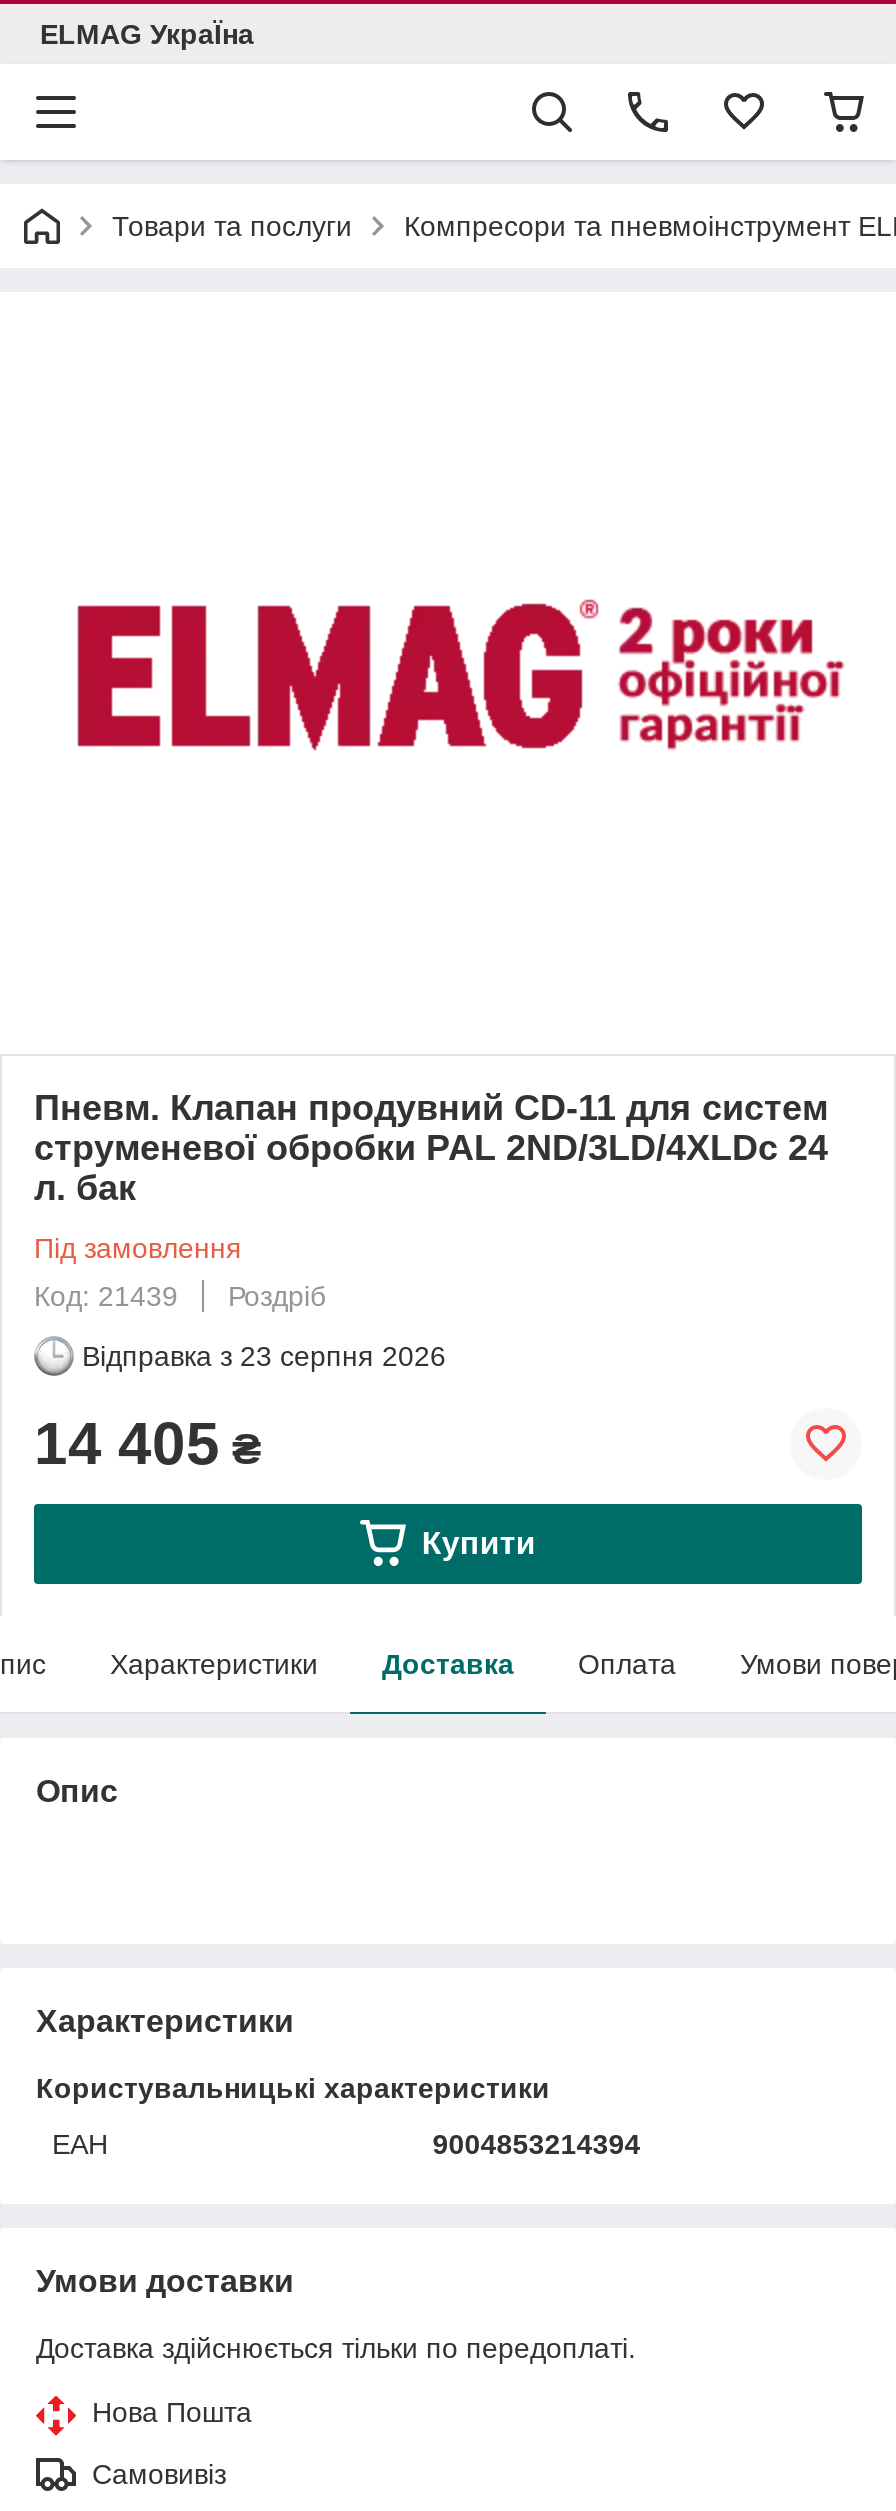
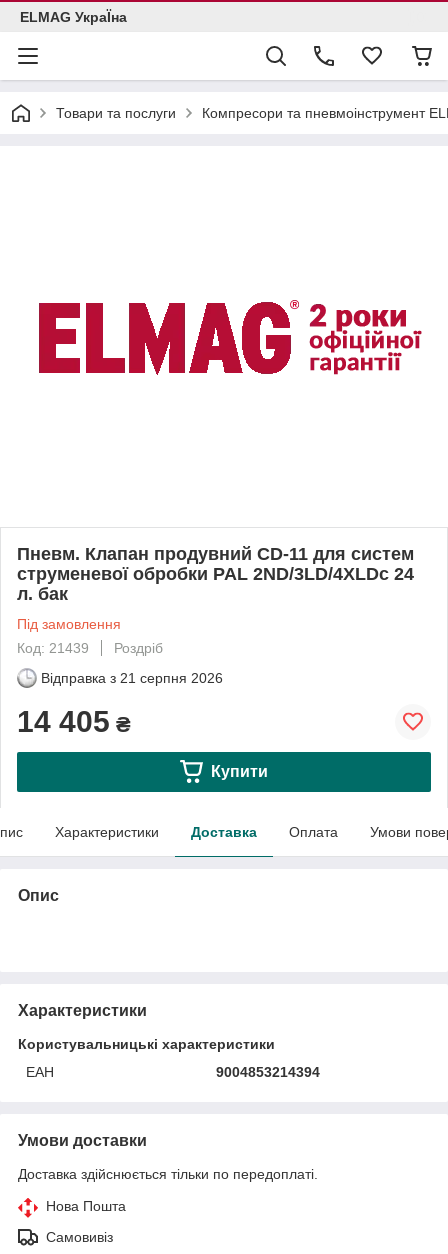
[82,1340,446,1372] Відправка з 23 серпня 2026 -> [41,670,223,686] Відправка з 21 серпня 2026

